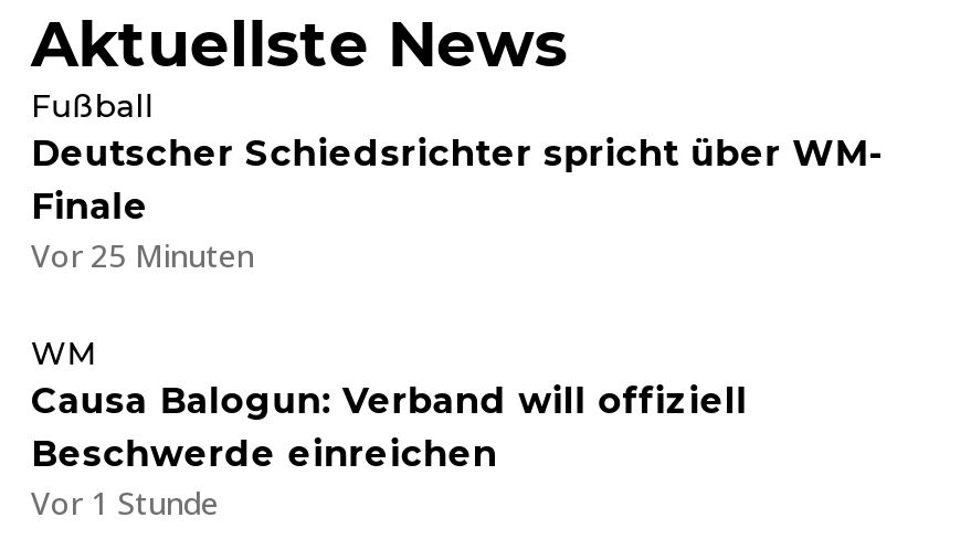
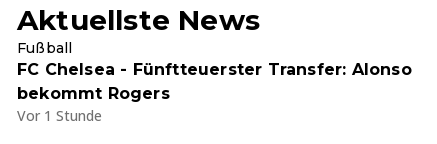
[31,133,884,475] Deutscher Schiedsrichter spricht über WM- | Finale | Vor 25 Minuten | WM | Causa Balogun: Verband will offiziell | Beschwerde einreichen -> [17,60,412,103] FC Chelsea - Fünftteuerster Transfer: Alonso | bekommt Rogers

